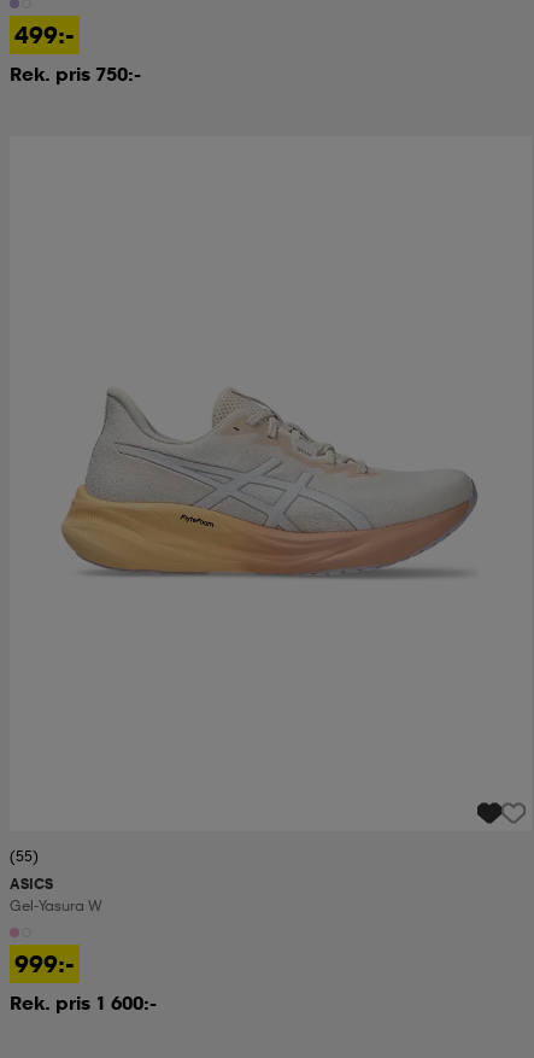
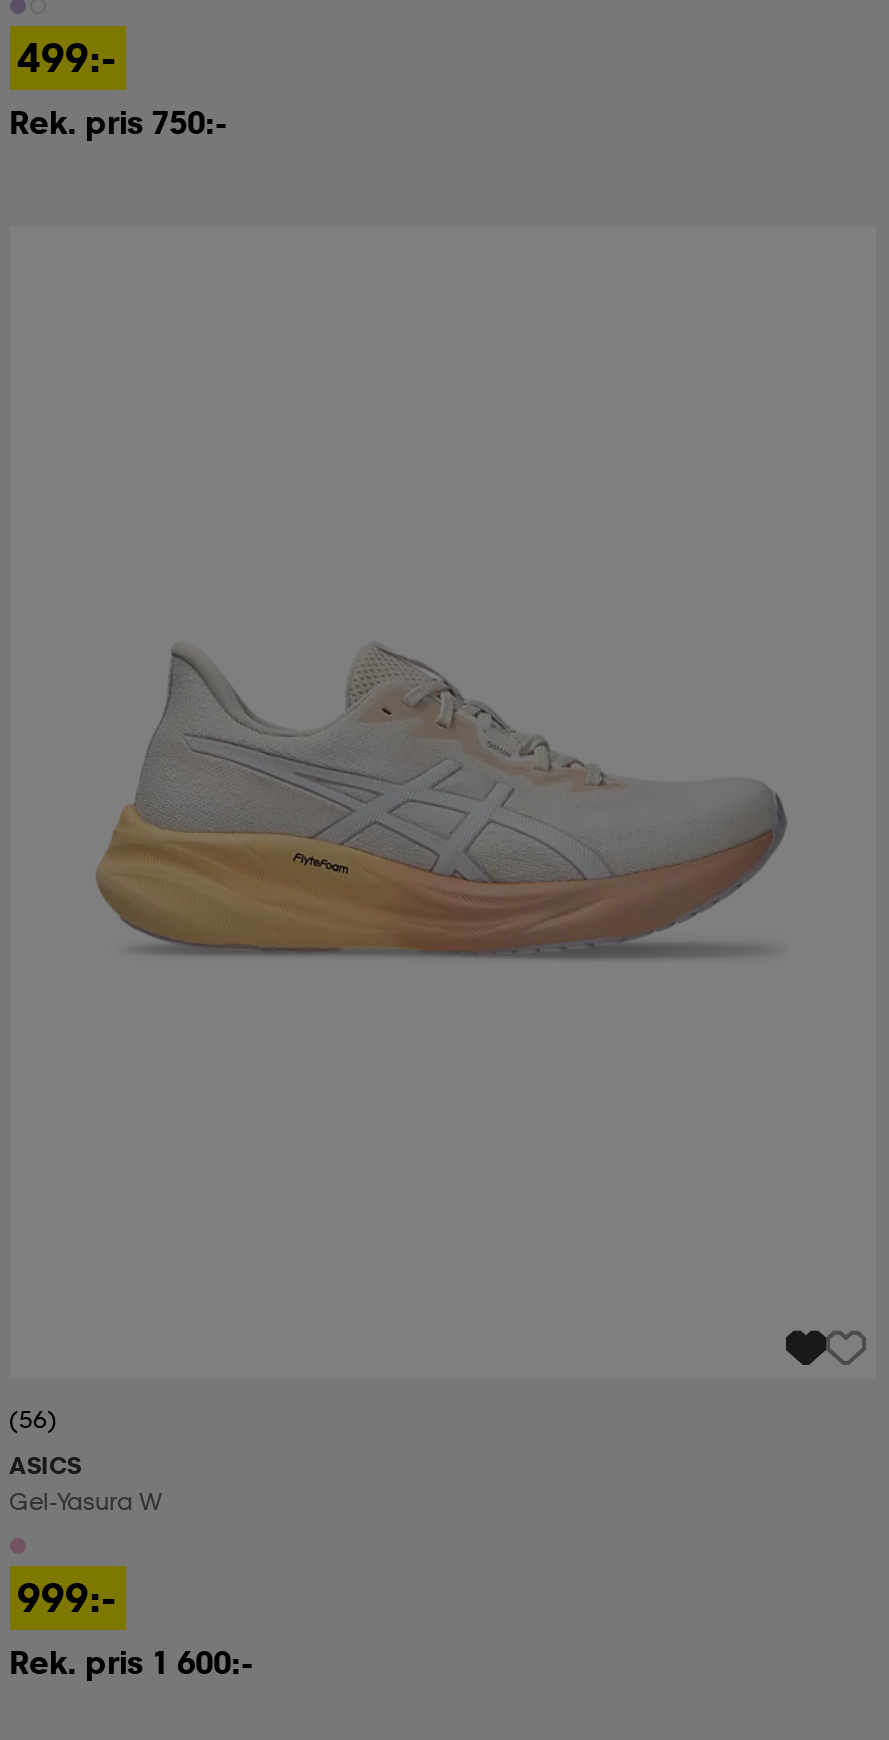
[9,847,38,865] (55) -> [9,1403,57,1433] (56)

